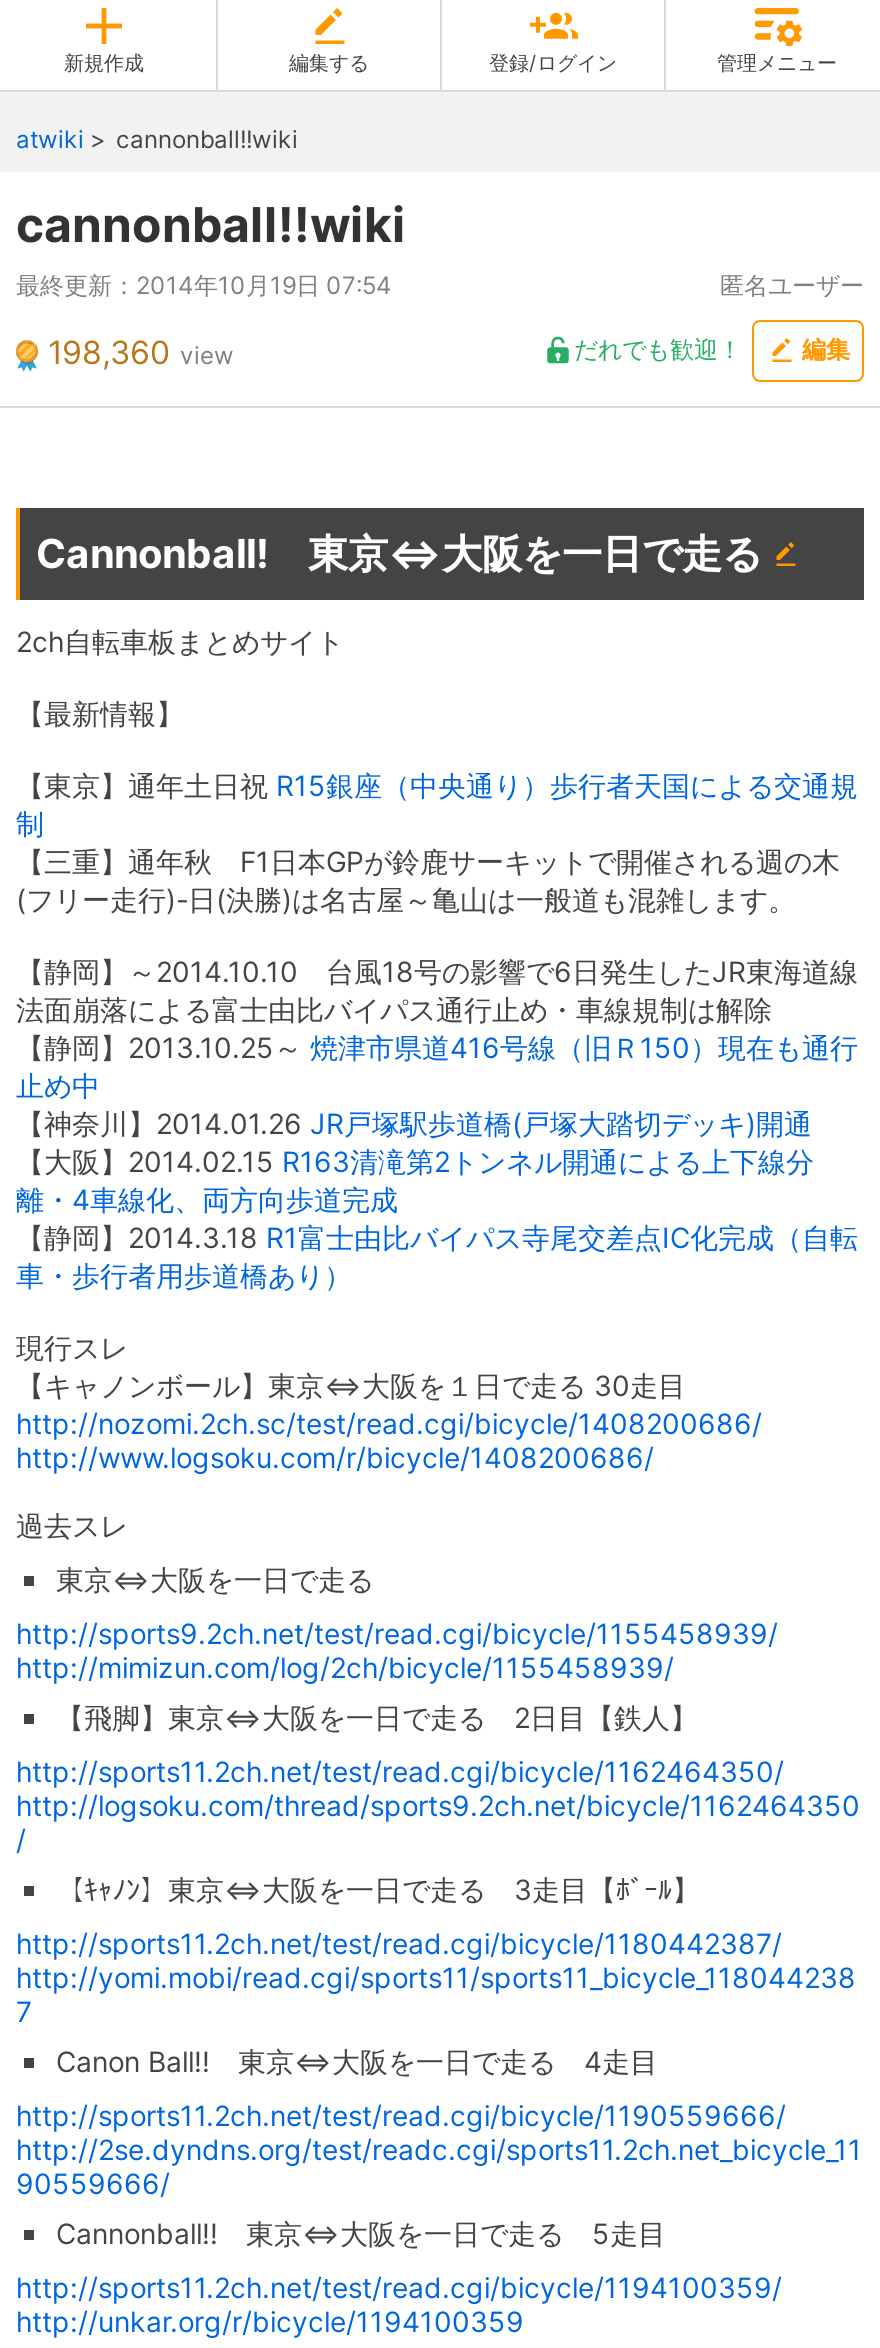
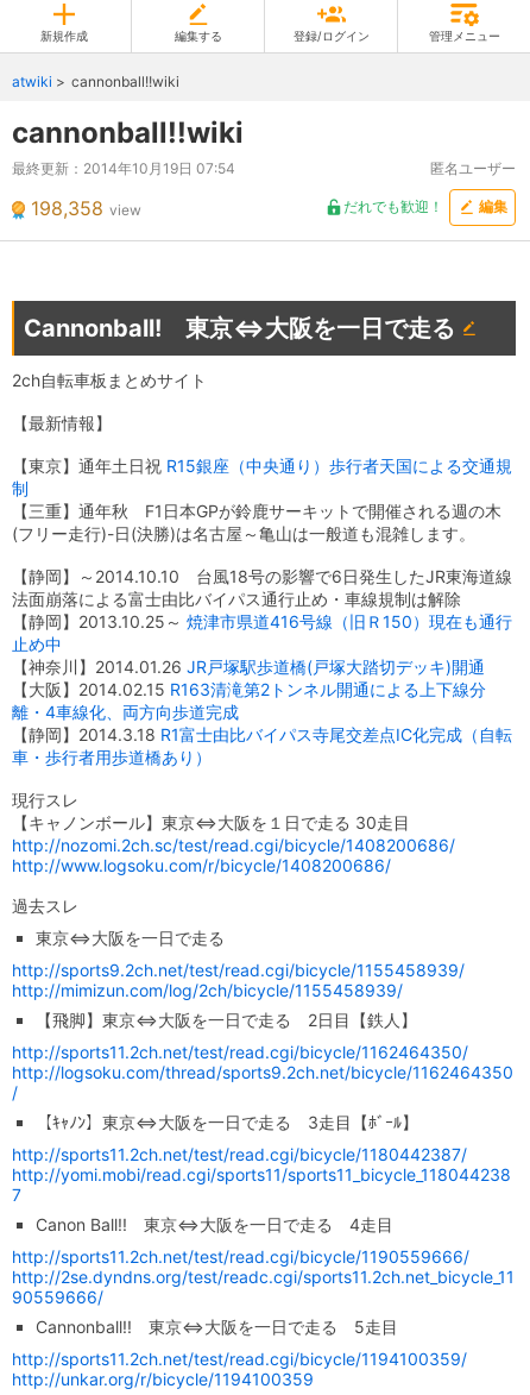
[48,331,234,371] 198,360 view -> [31,196,141,219] 198,358 view

